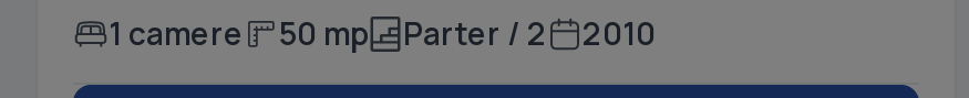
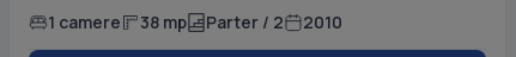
[109,12,656,54] 1 camere 50 mp Parter / 2 2010 -> [48,11,342,33] 1 camere 38 mp Parter / 2 2010

